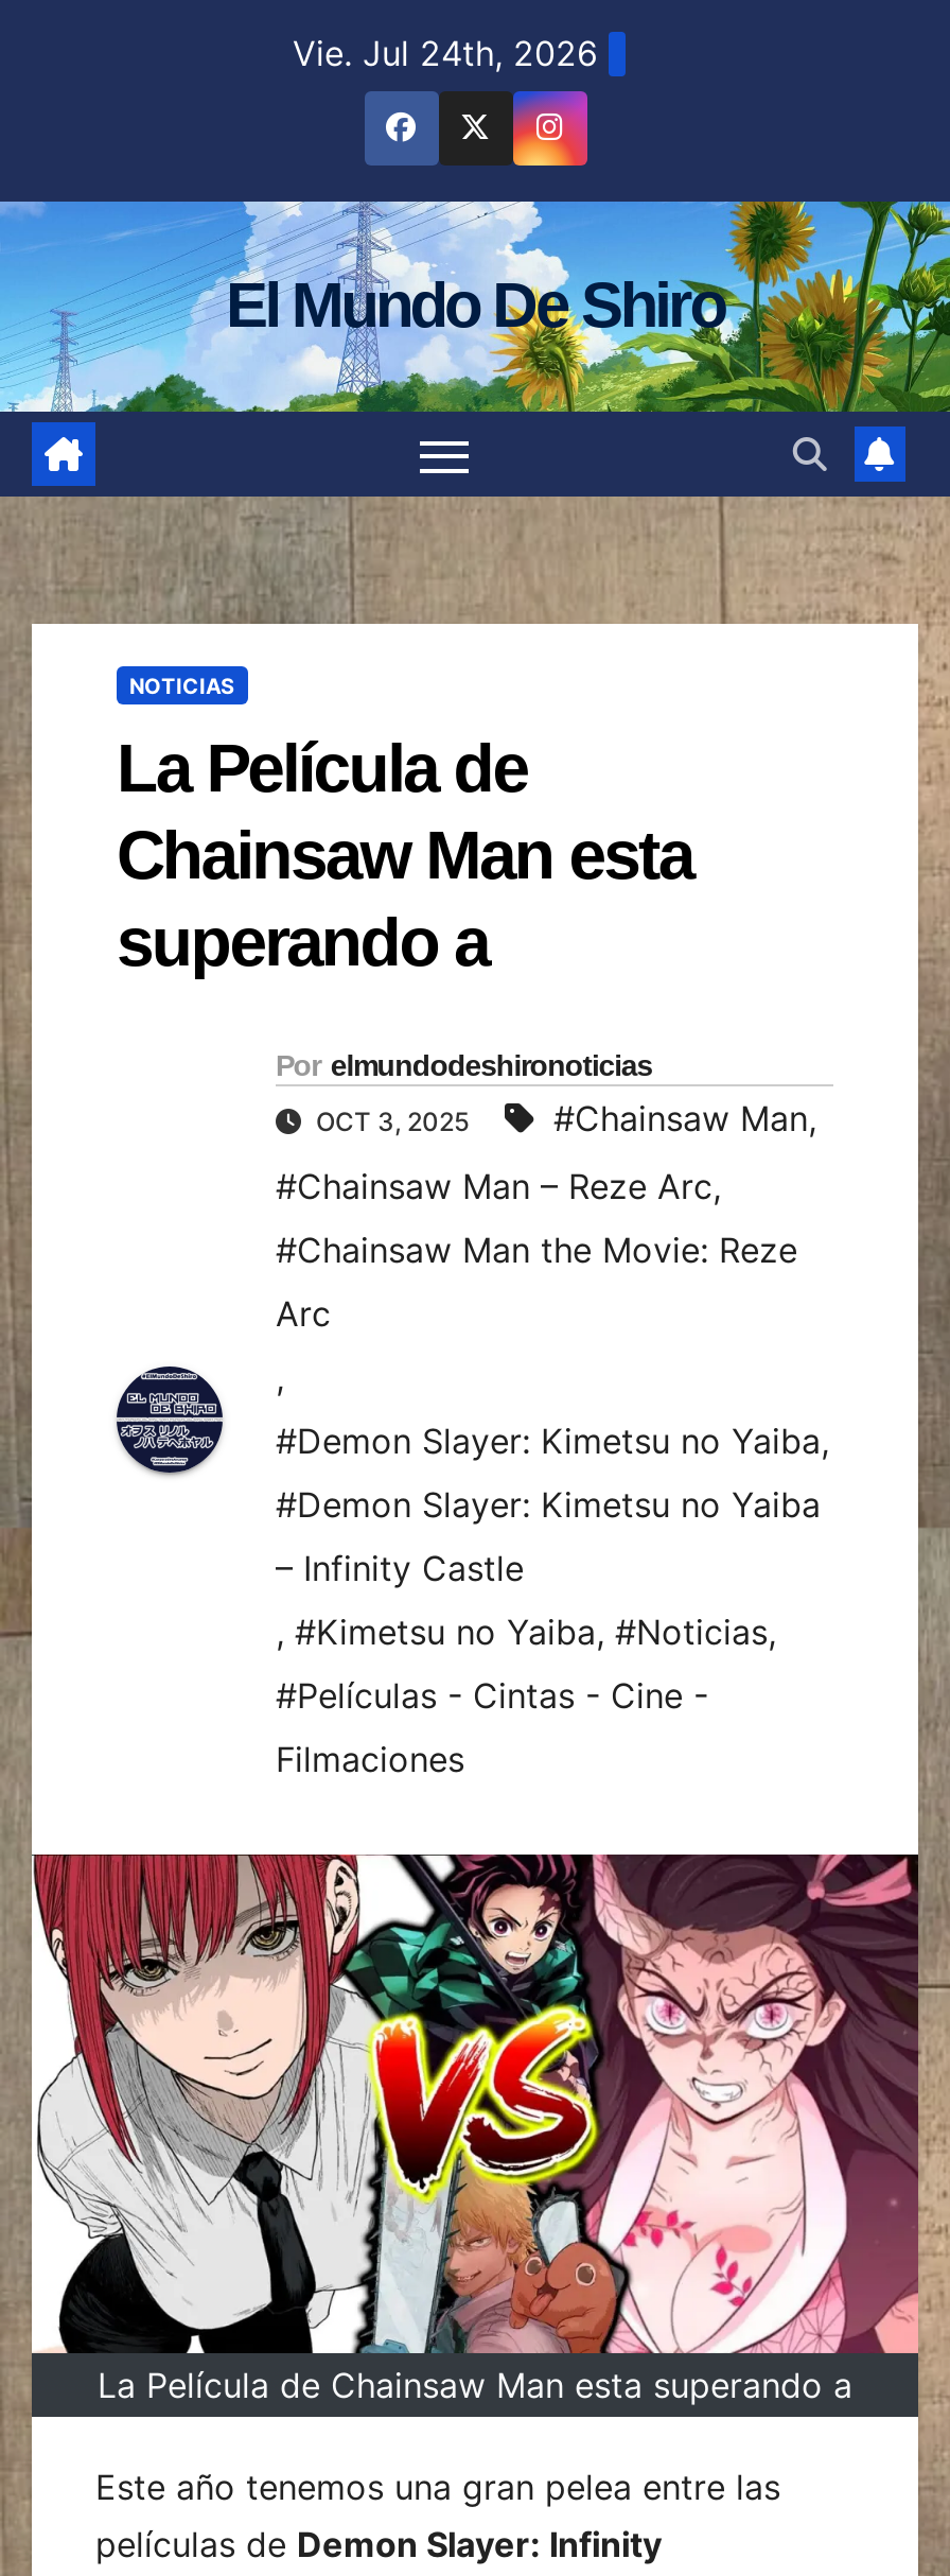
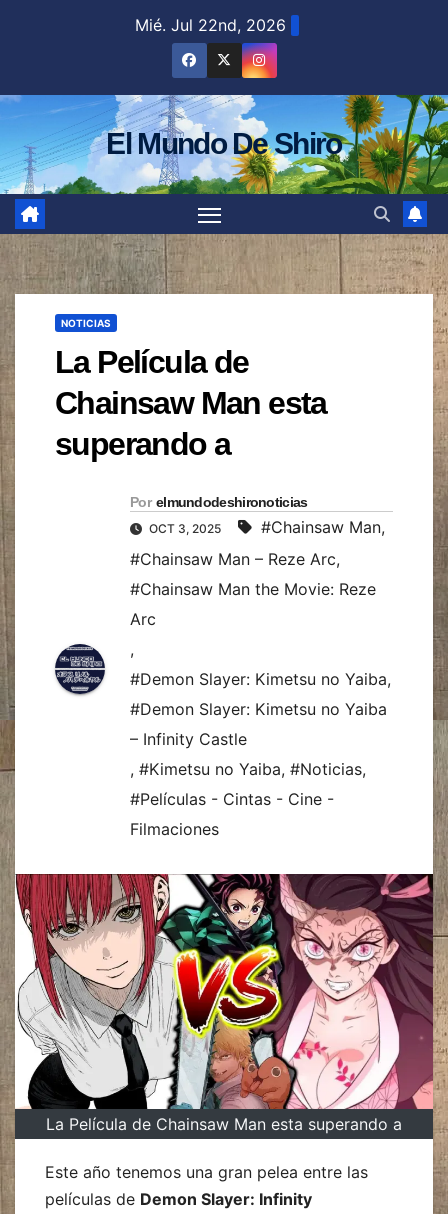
[293,32,598,74] Vie. Jul 24th, 2026 -> [134,15,285,35] Mié. Jul 22nd, 2026

